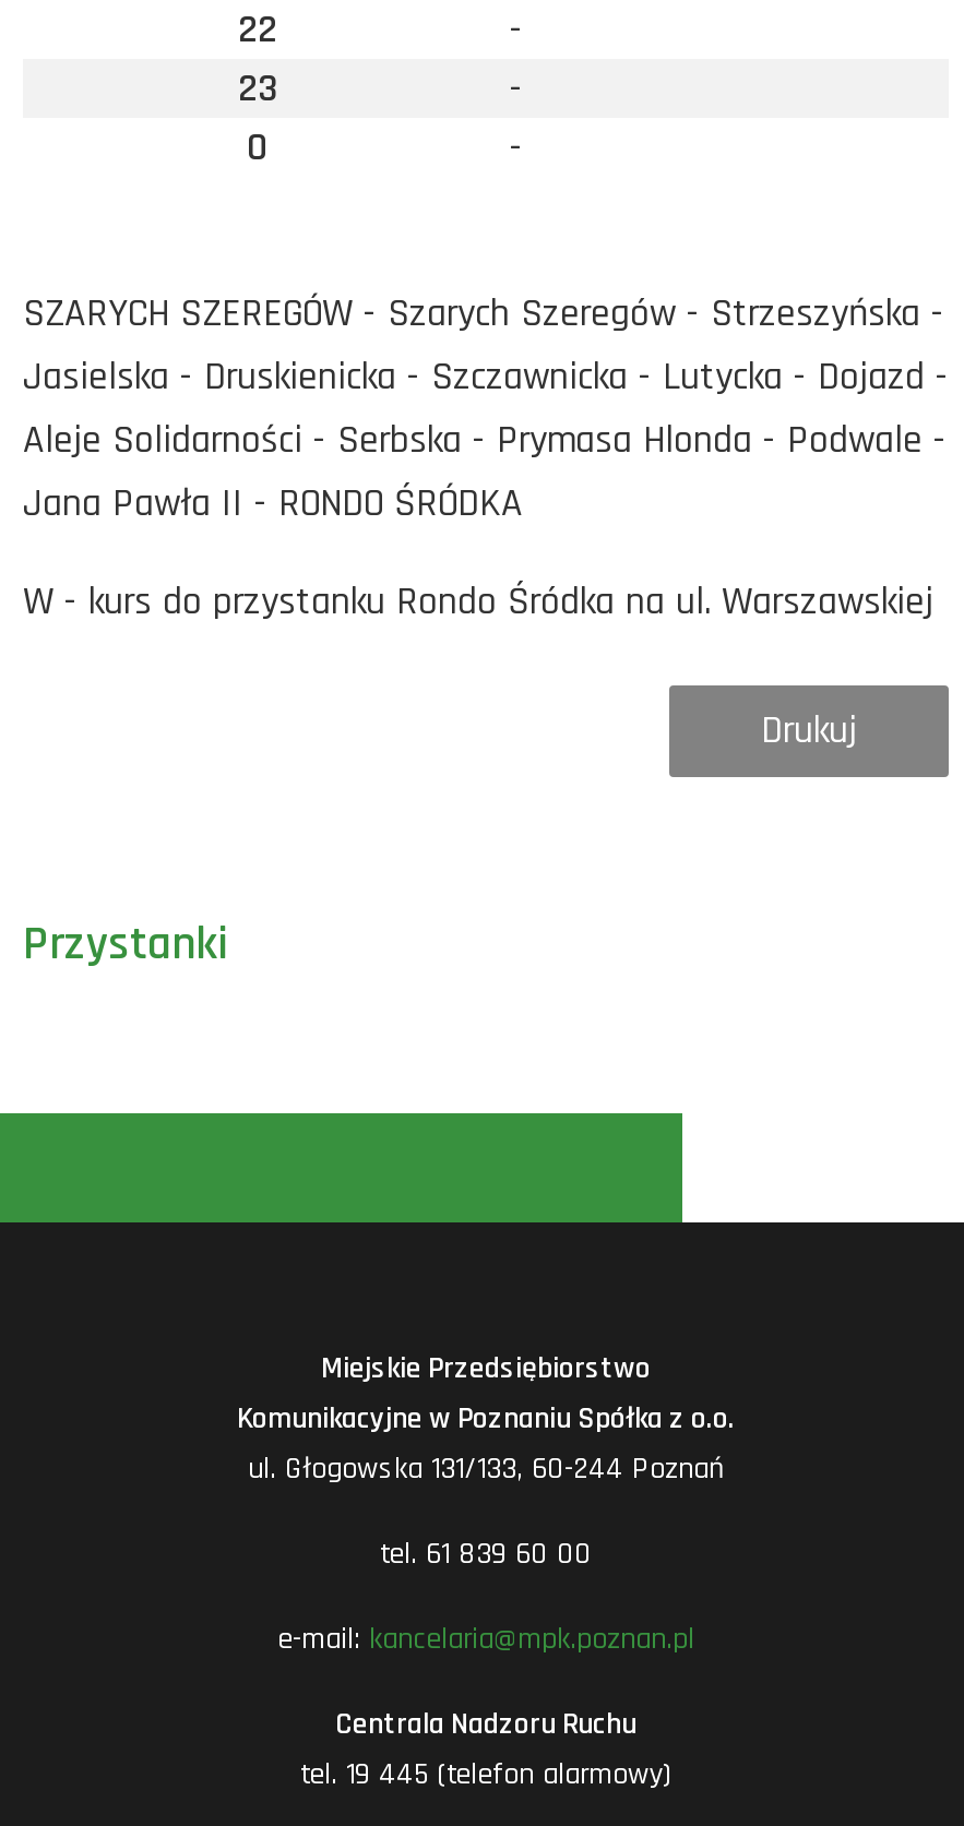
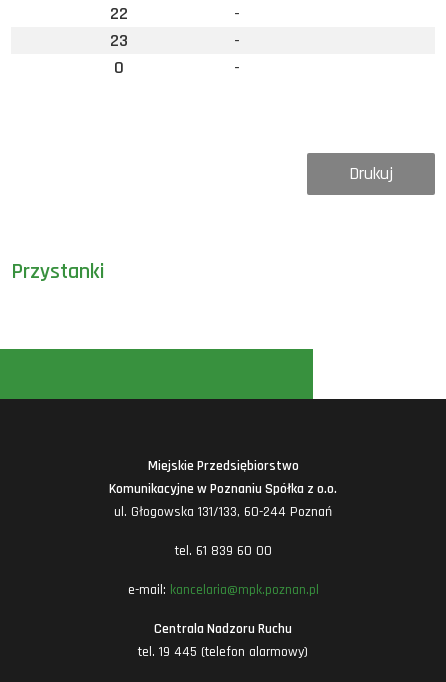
[23,288,949,626] SZARYCH SZEREGÓW - Szarych Szeregów - Strzeszyńska - | Jasielska - Druskienicka - Szczawnicka - Lutycka - Dojazd - | Aleje Solidarności - Serbska - Prymasa Hlonda - Podwale - | Jana Pawła II - RONDO ŚRÓDKA | W - kurs do przystanku Rondo Śródka na ul. Warszawskiej -> none

